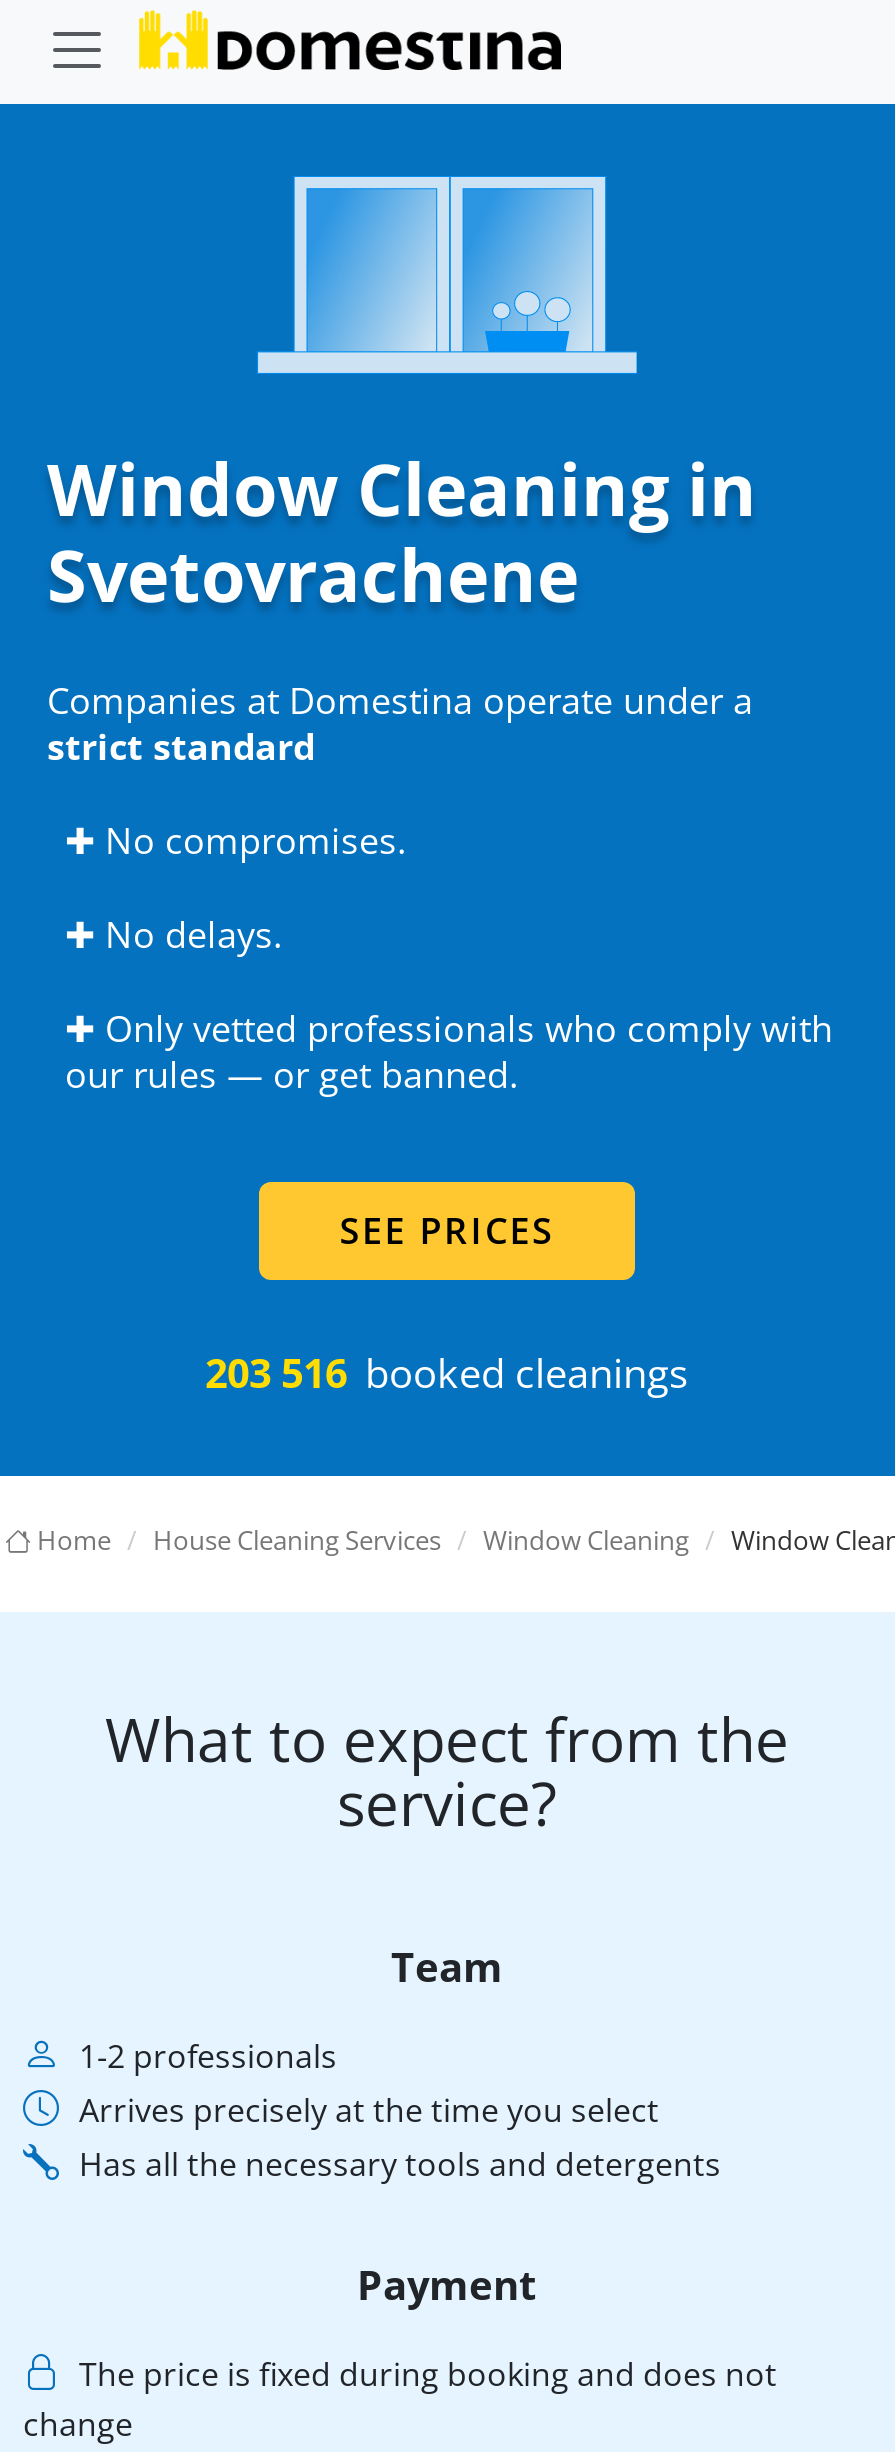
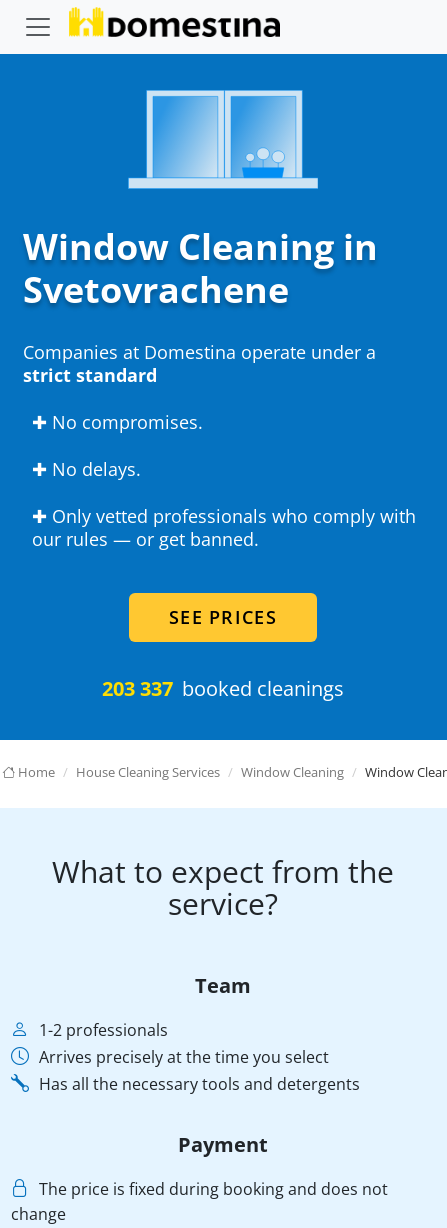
[205,1346,689,1400] 203 516 booked cleanings -> [102,675,344,702] 203 337 booked cleanings

